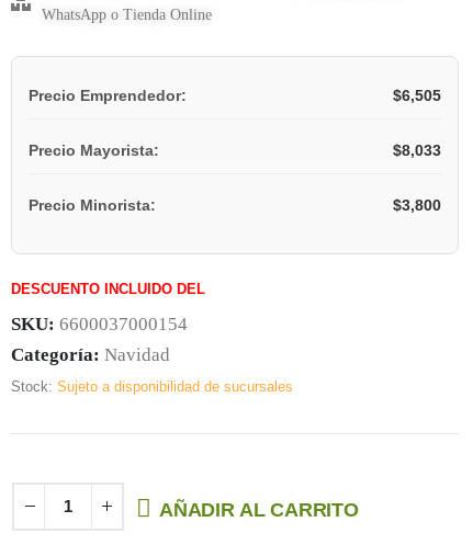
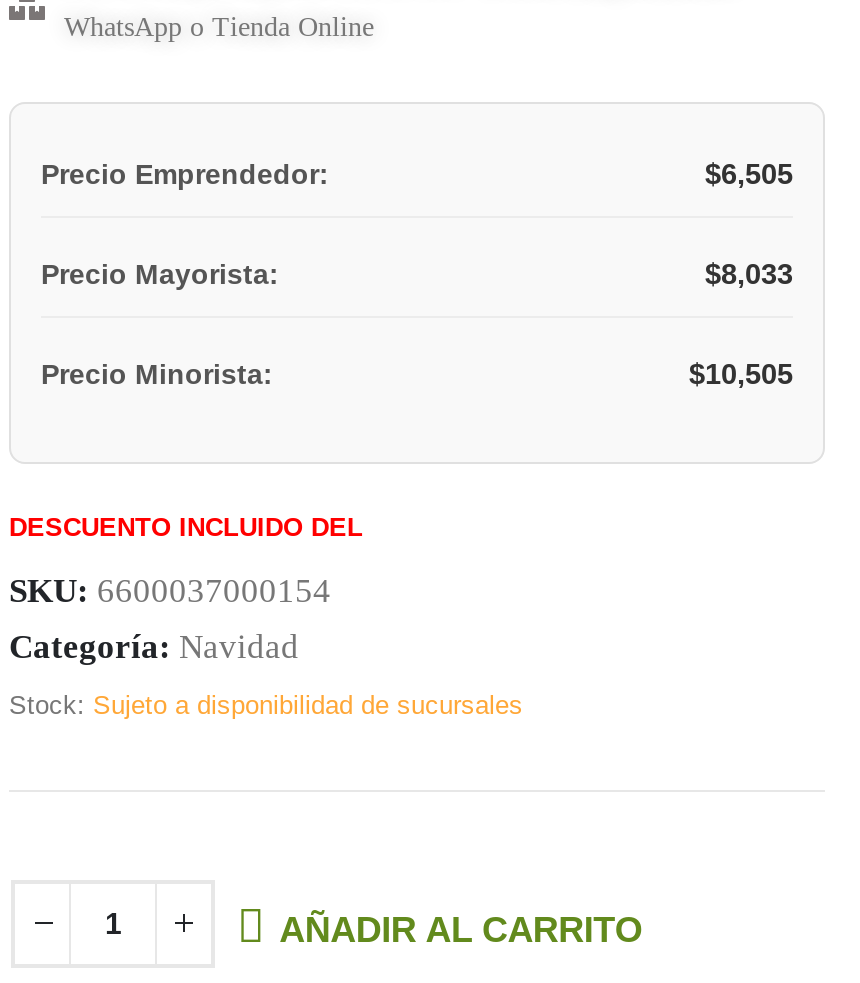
[393,196,441,213] $3,800 -> [689,357,793,389] $10,505

